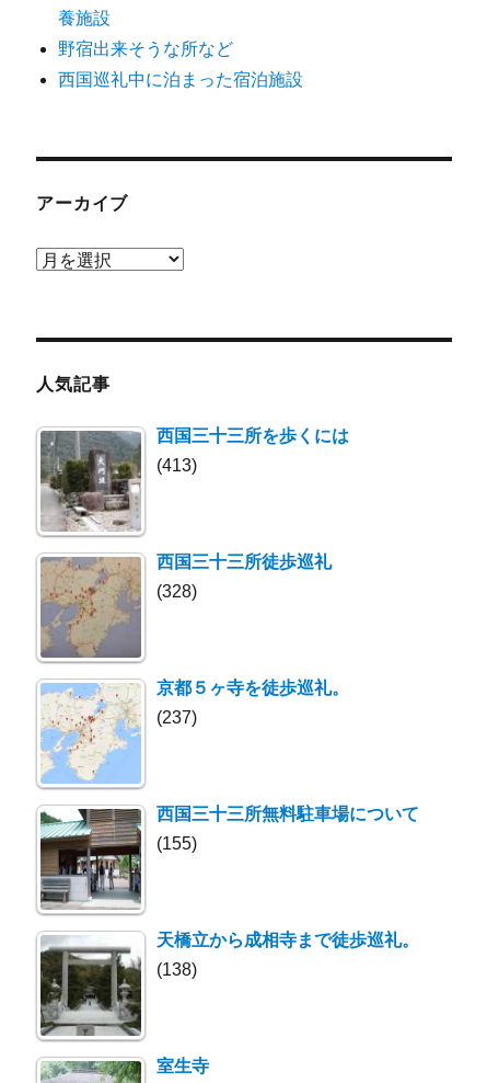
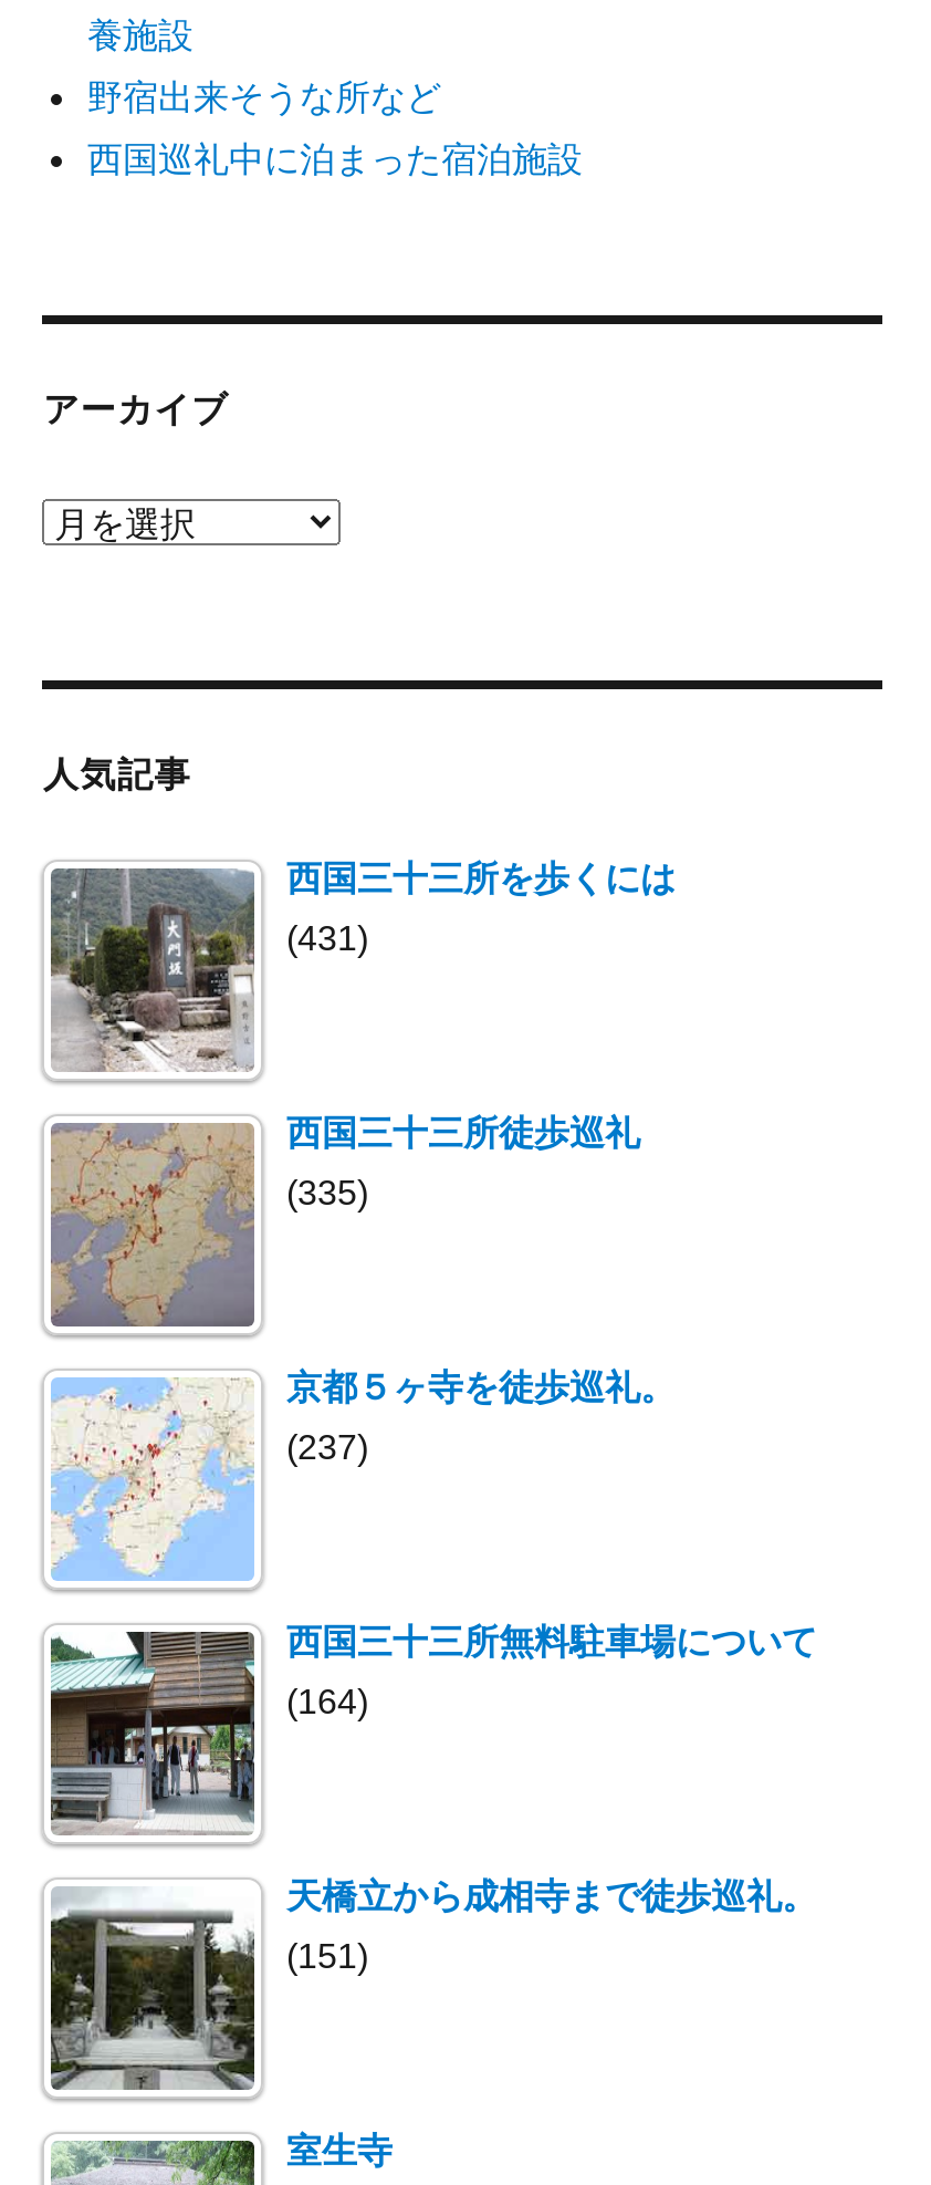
[157,456,198,475] (413) -> [286,920,368,957] (431)
[157,582,198,601] (328) -> [286,1174,368,1212] (335)
[157,834,198,853] (155) -> [286,1683,368,1721] (164)
[157,960,198,979] (138) -> [286,1937,368,1975] (151)

